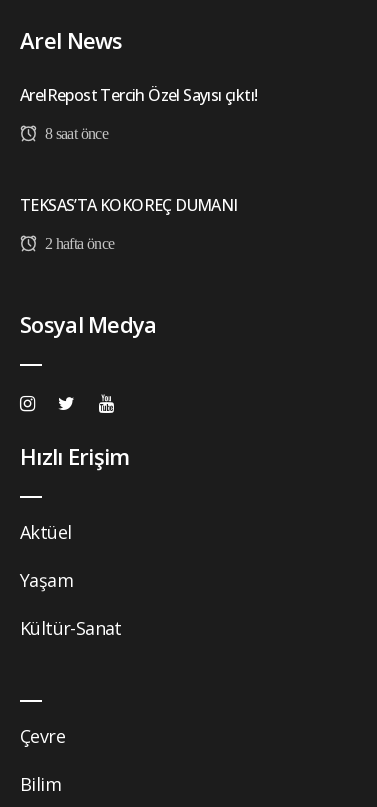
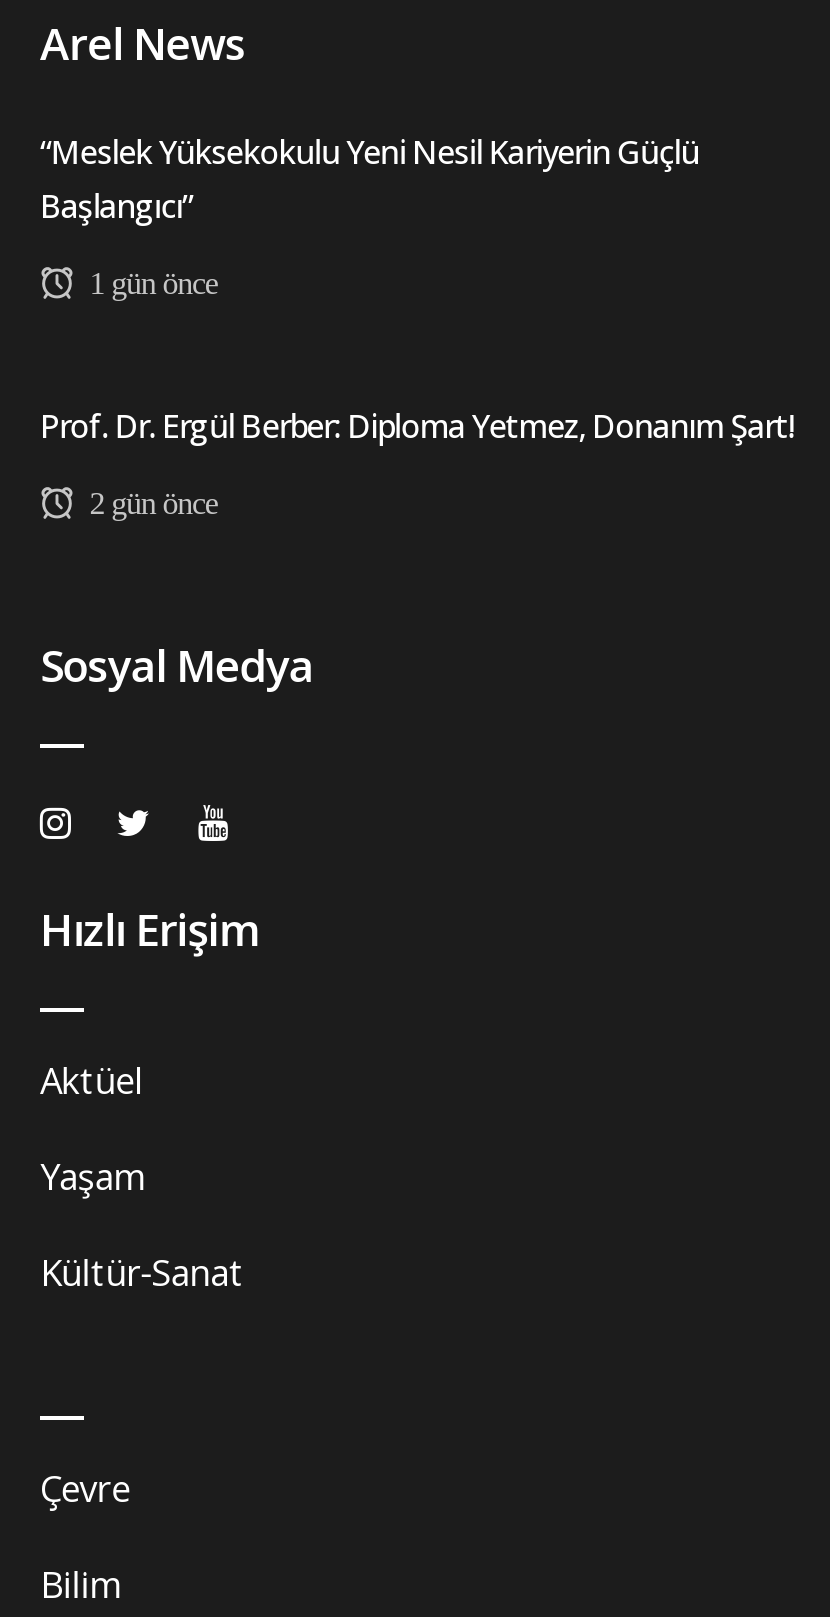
[20,84,257,106] ArelRepost Tercih Özel Sayısı çıktı! -> [40,130,699,228] “Meslek Yüksekokulu Yeni Nesil Kariyerin Güçlü | Başlangıcı”
[41,125,108,142] 8 saat önce -> [83,266,218,300] 1 gün önce
[20,194,238,216] TEKSAS’TA KOKOREÇ DUMANI -> [40,404,794,448] Prof. Dr. Ergül Berber: Diploma Yetmez, Donanım Şart!
[41,235,115,252] 2 hafta önce -> [83,486,218,520] 2 gün önce

